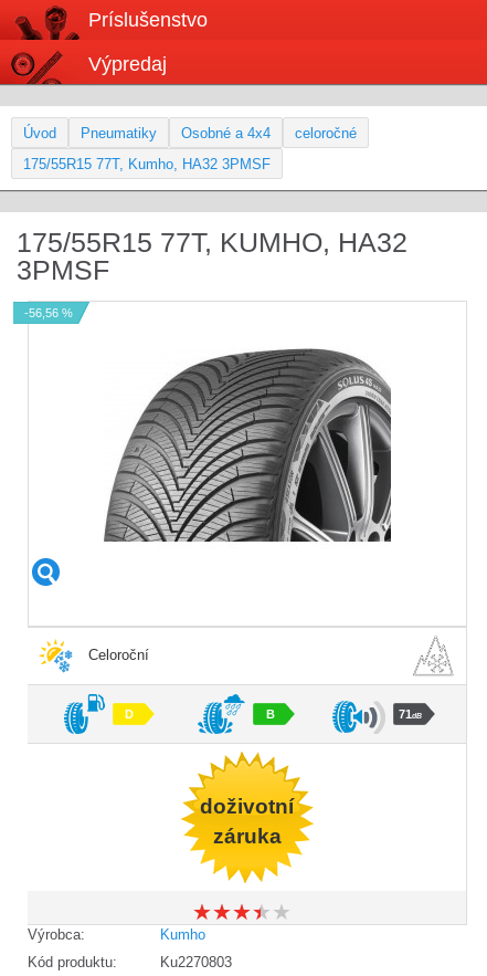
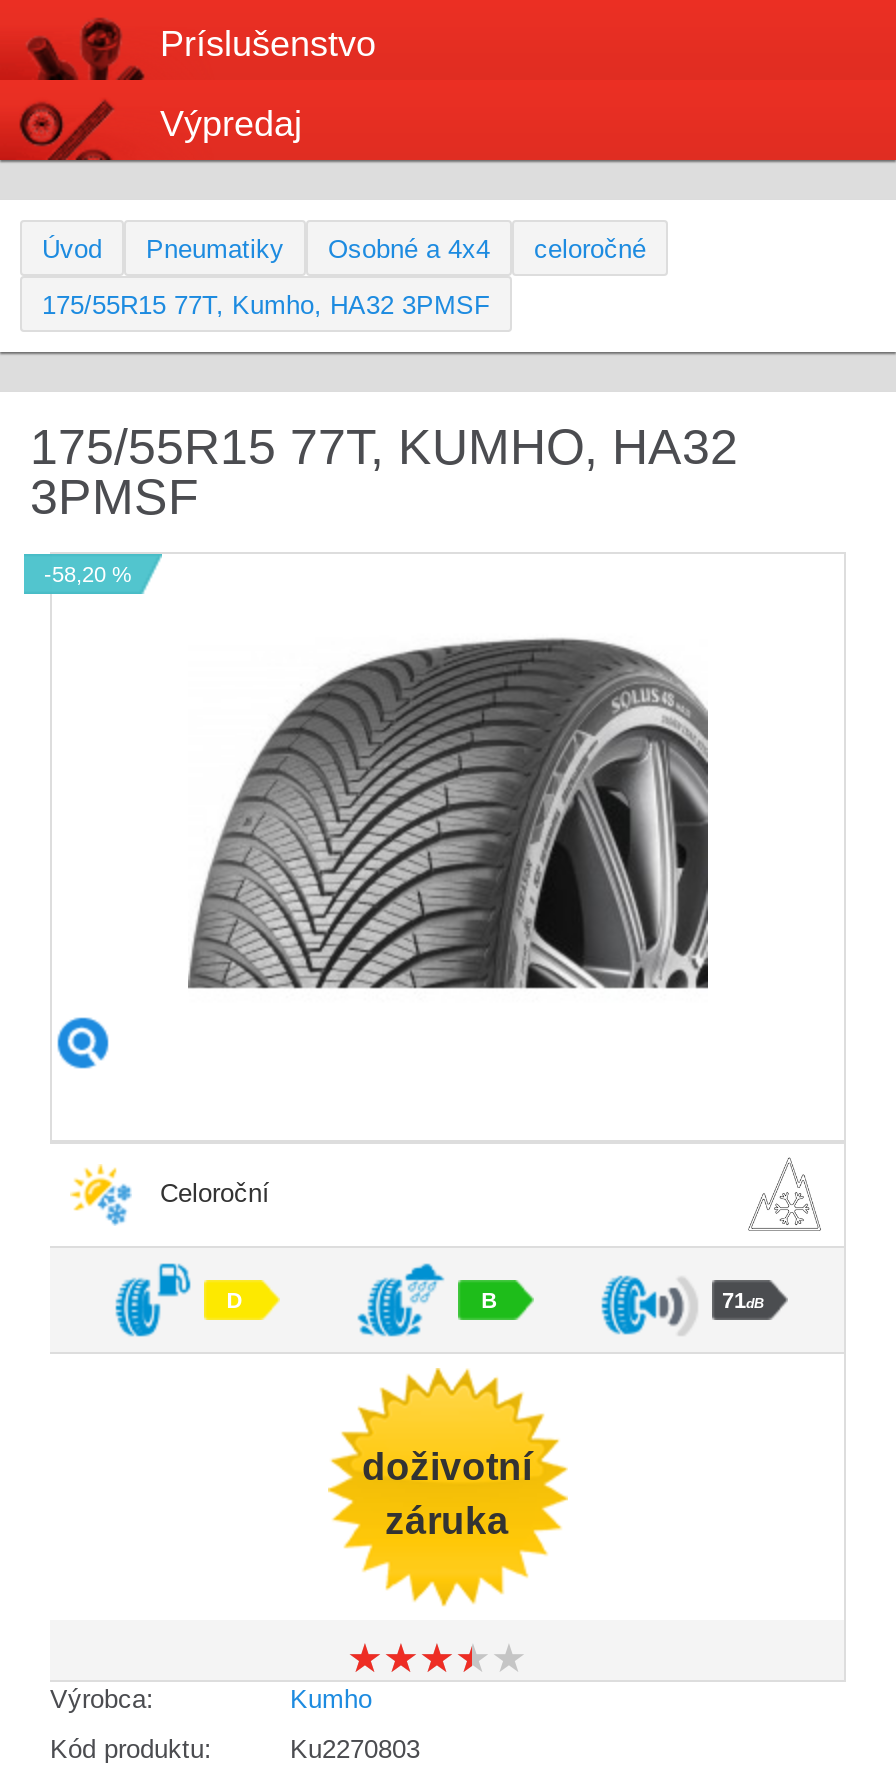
[24,307,73,320] -56,56 % -> [44,563,132,587] -58,20 %

